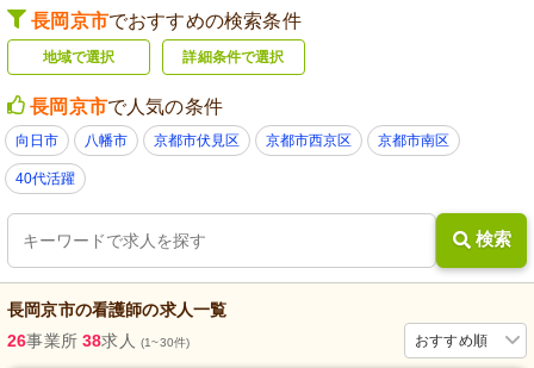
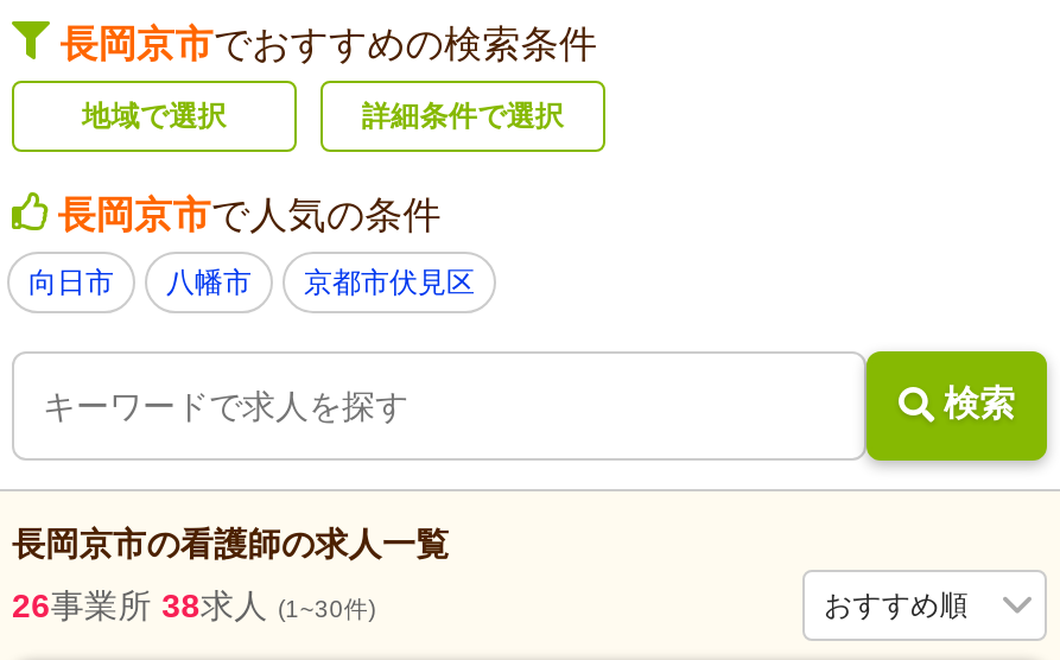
[15,132,449,187] 京都市西京区 | 京都市南区 | 40代活躍 -> none

